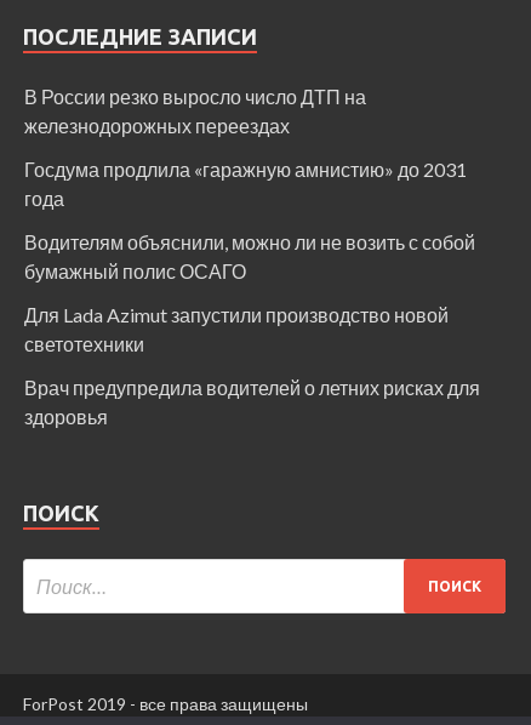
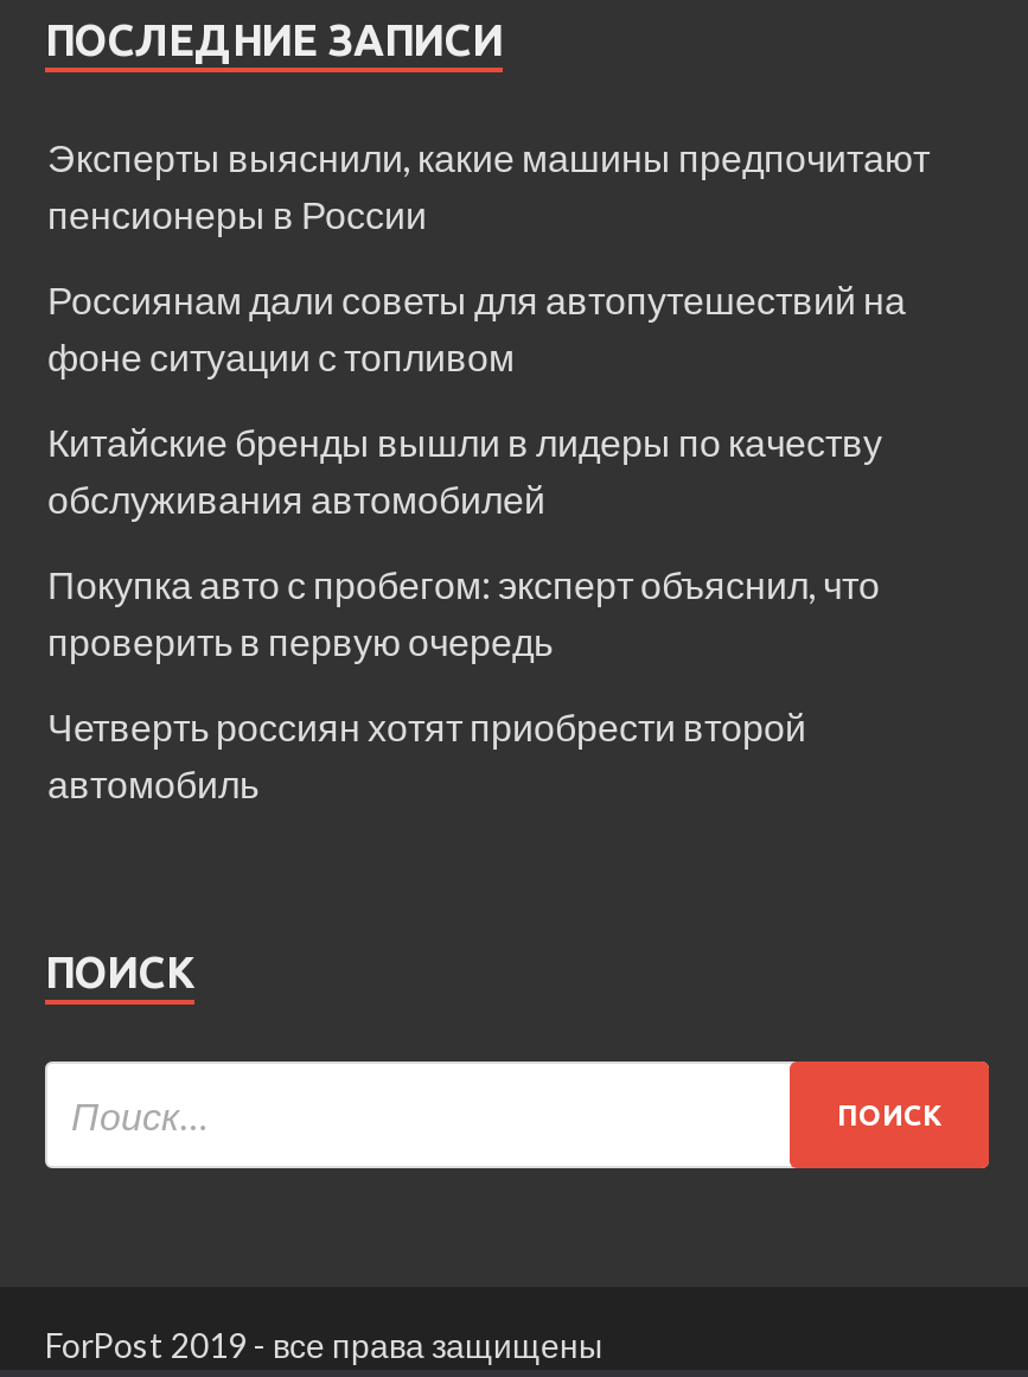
[24,85,366,137] В России резко выросло число ДТП на | железнодорожных переездах -> [47,134,930,236] Эксперты выяснили, какие машины предпочитают | пенсионеры в России
[24,158,467,210] Госдума продлила «гаражную амнистию» до 2031 | года -> [47,277,906,379] Россиянам дали советы для автопутешествий на | фоне ситуации с топливом
[24,231,475,283] Водителям объяснили, можно ли не возить с собой | бумажный полис ОСАГО -> [47,419,882,521] Китайские бренды вышли в лидеры по качеству | обслуживания автомобилей
[24,303,449,355] Для Lada Azimut запустили производство новой | светотехники -> [47,561,880,663] Покупка авто с пробегом: эксперт объяснил, что | проверить в первую очередь
[24,376,480,428] Врач предупредила водителей о летних рисках для | здоровья -> [47,704,806,806] Четверть россиян хотят приобрести второй | автомобиль

